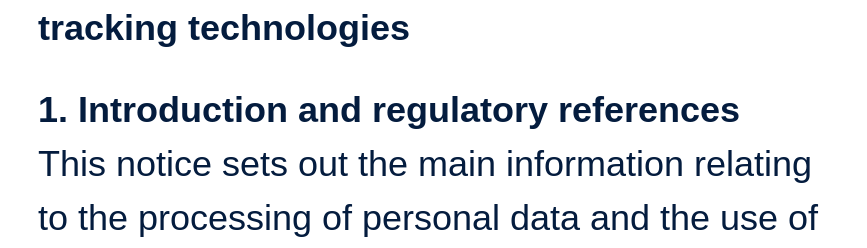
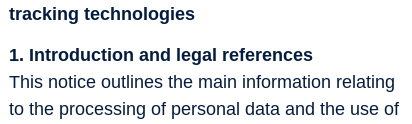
[38,91,812,185] 1. Introduction and regulatory references | This notice sets out the main information relating -> [9,45,395,92] 1. Introduction and legal references | This notice outlines the main information relating

